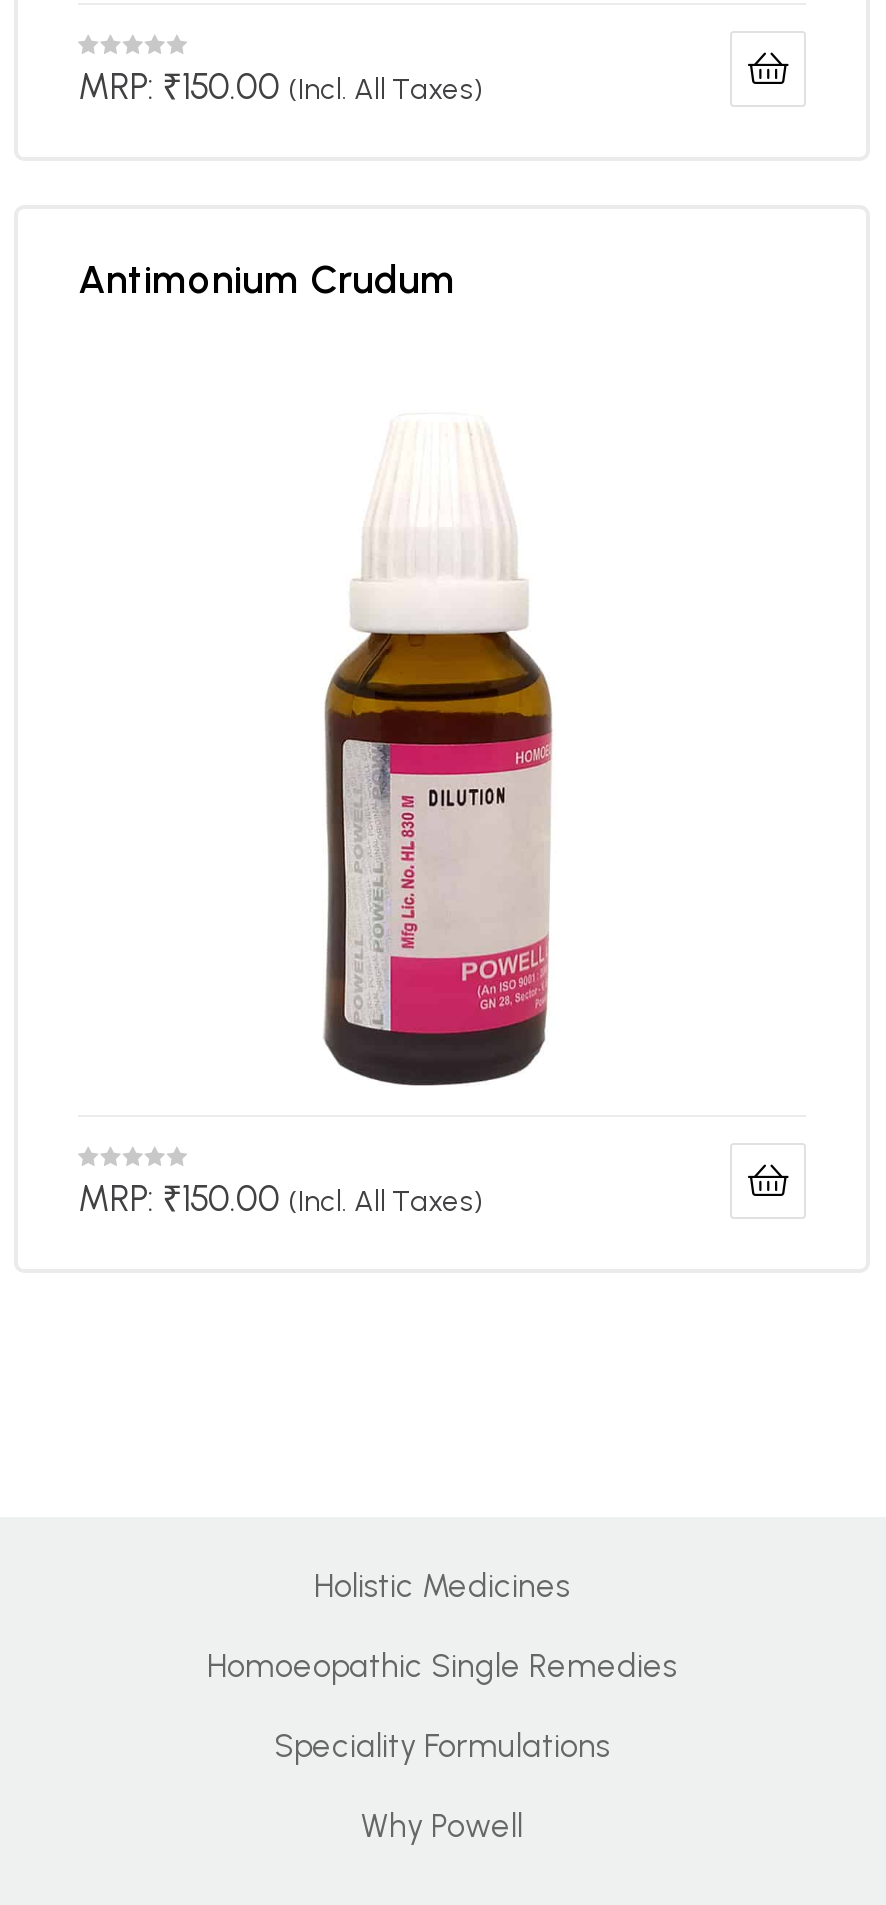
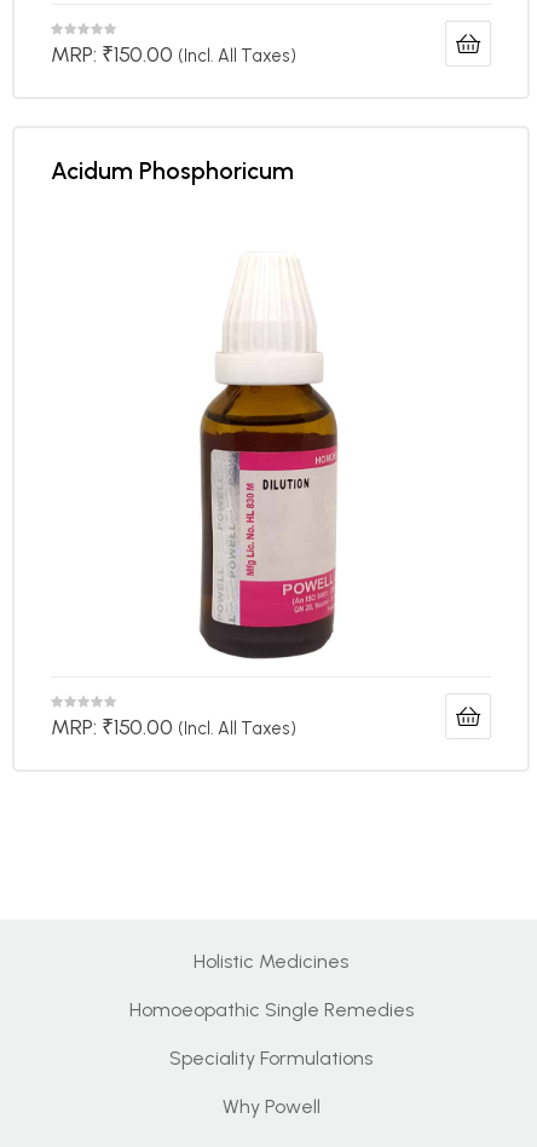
[78,256,456,304] Antimonium Crudum -> [51,156,294,185] Acidum Phosphoricum

